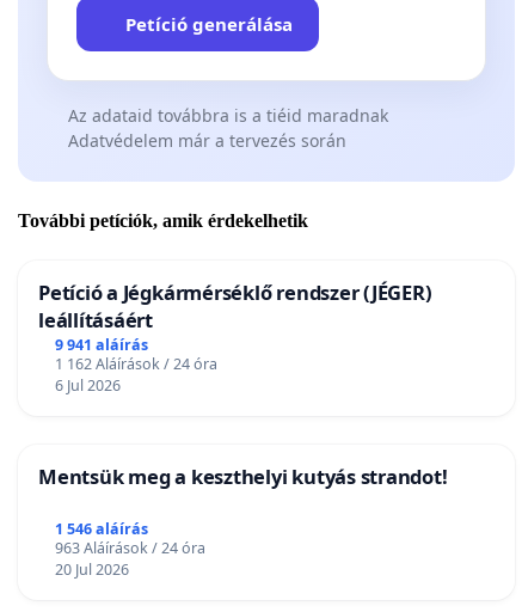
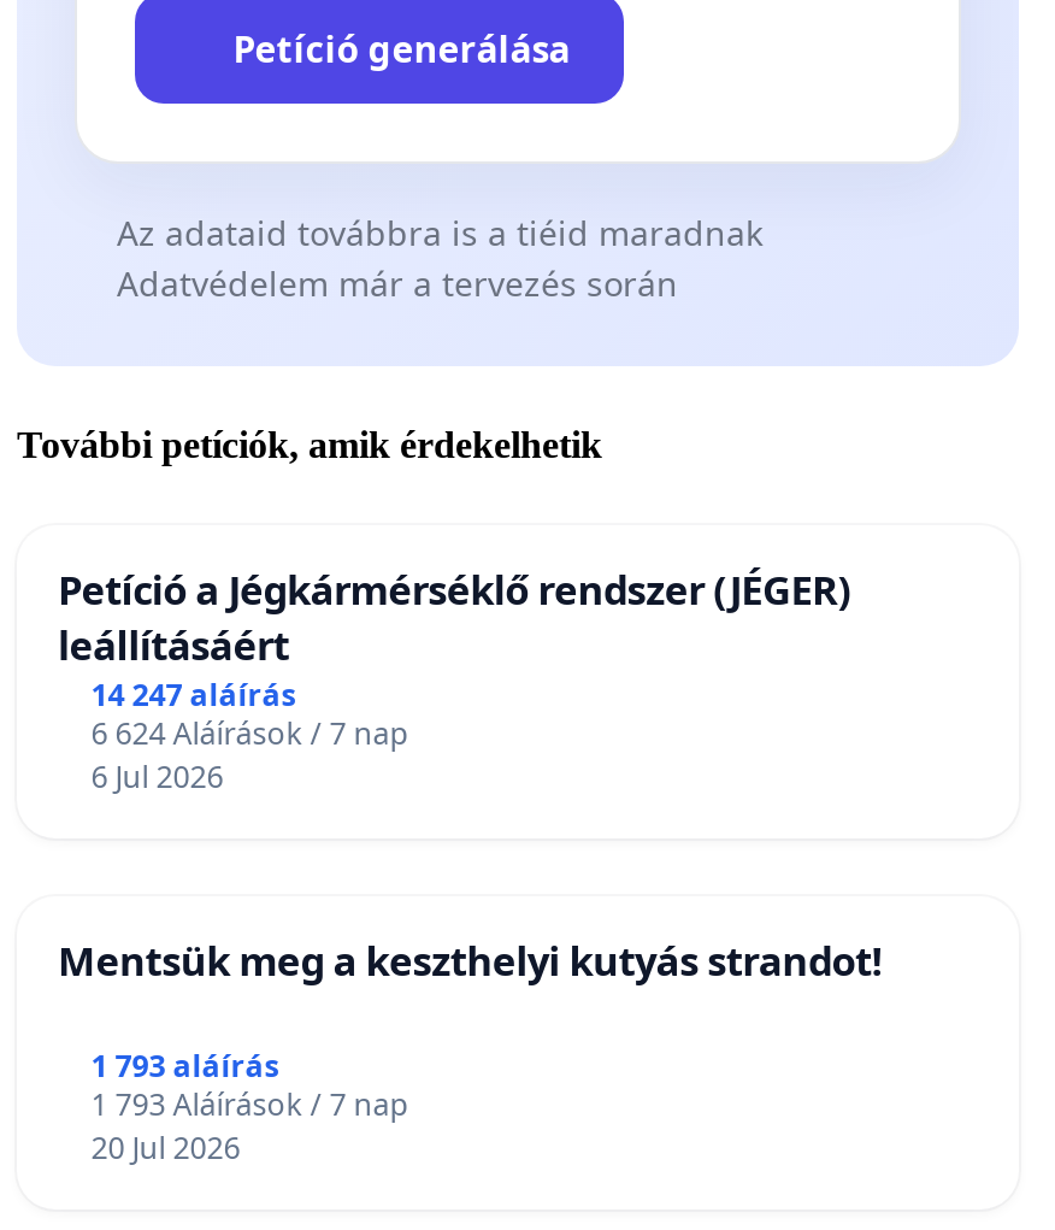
[55,334,148,355] 9 941 aláírás -> [91,674,296,715] 14 247 aláírás
[55,353,217,374] 1 162 Aláírások / 24 óra -> [91,712,409,753] 6 624 Aláírások / 7 nap
[55,518,148,538] 1 546 aláírás -> [91,1044,279,1085] 1 793 aláírás
[55,537,205,558] 963 Aláírások / 24 óra -> [91,1083,409,1124] 1 793 Aláírások / 7 nap

